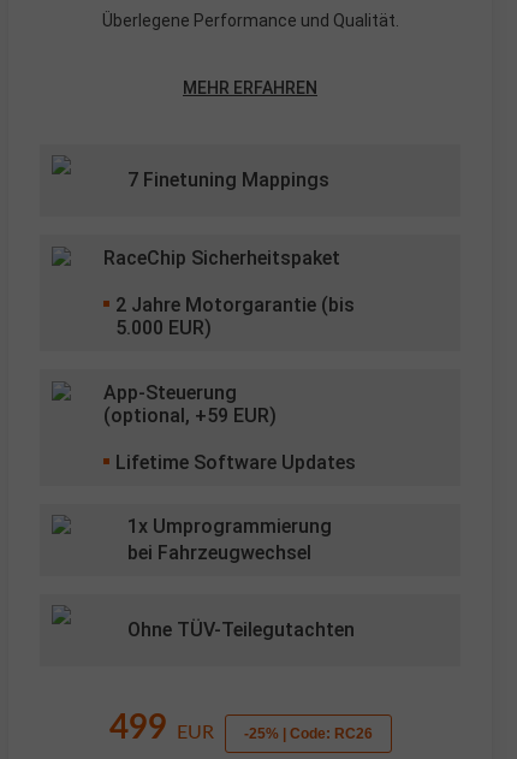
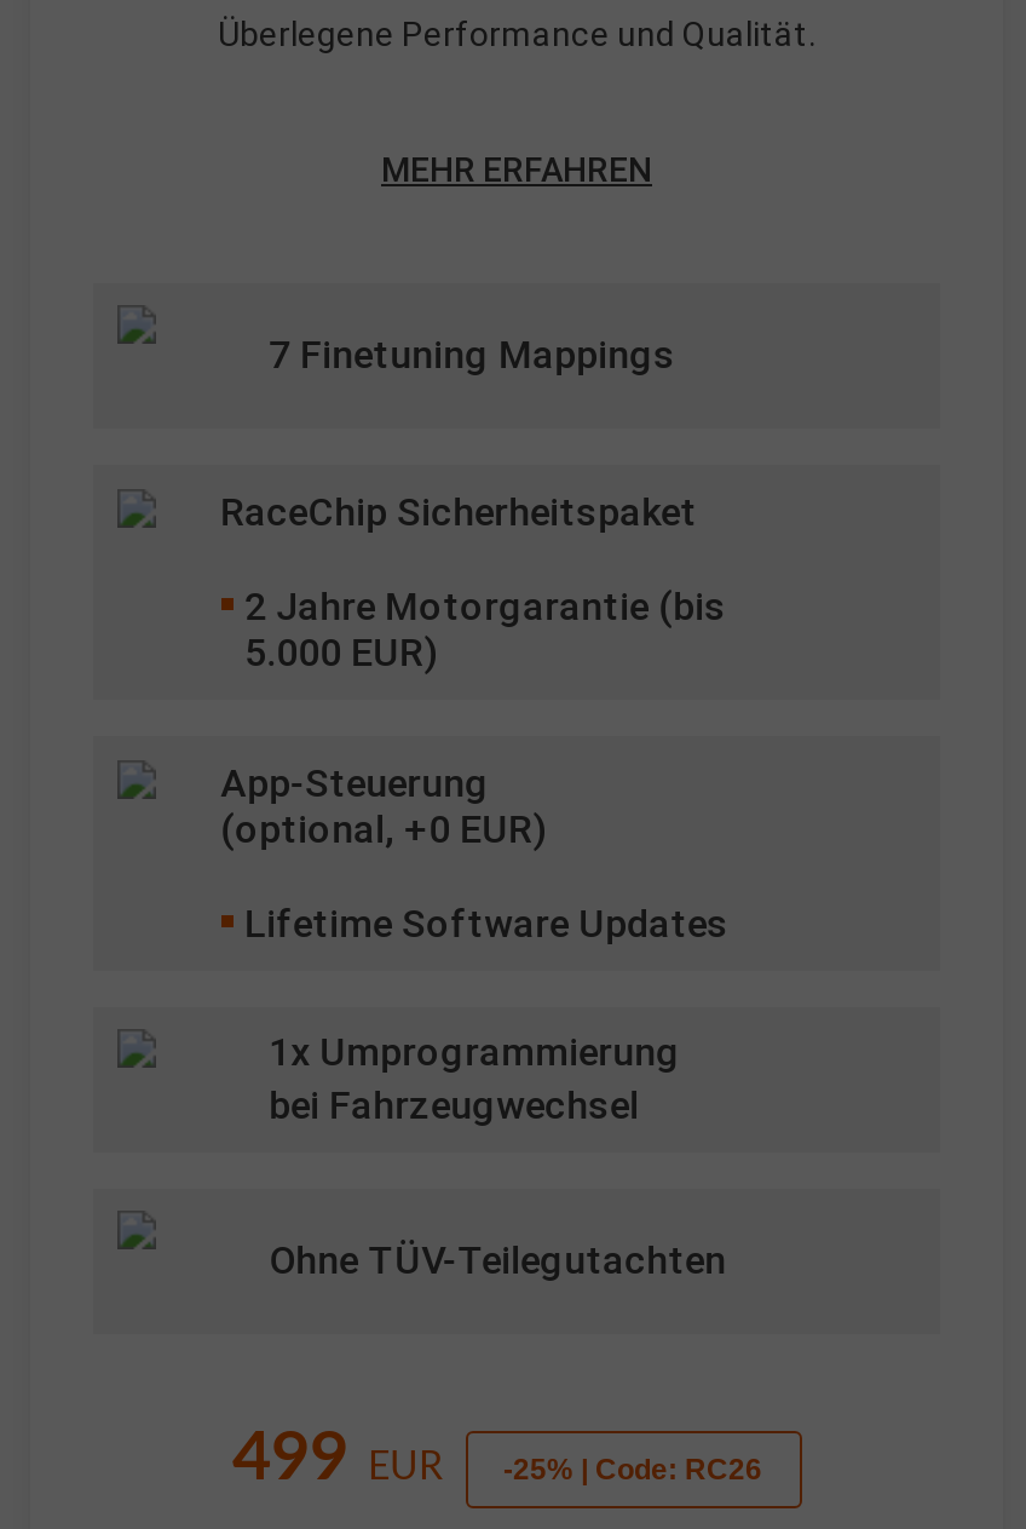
[103,404,276,427] (optional, +59 EUR) -> [221,806,547,852] (optional, +0 EUR)

